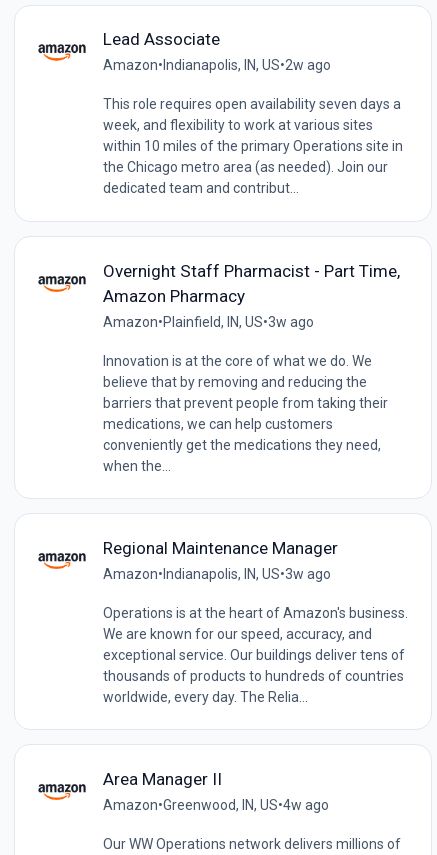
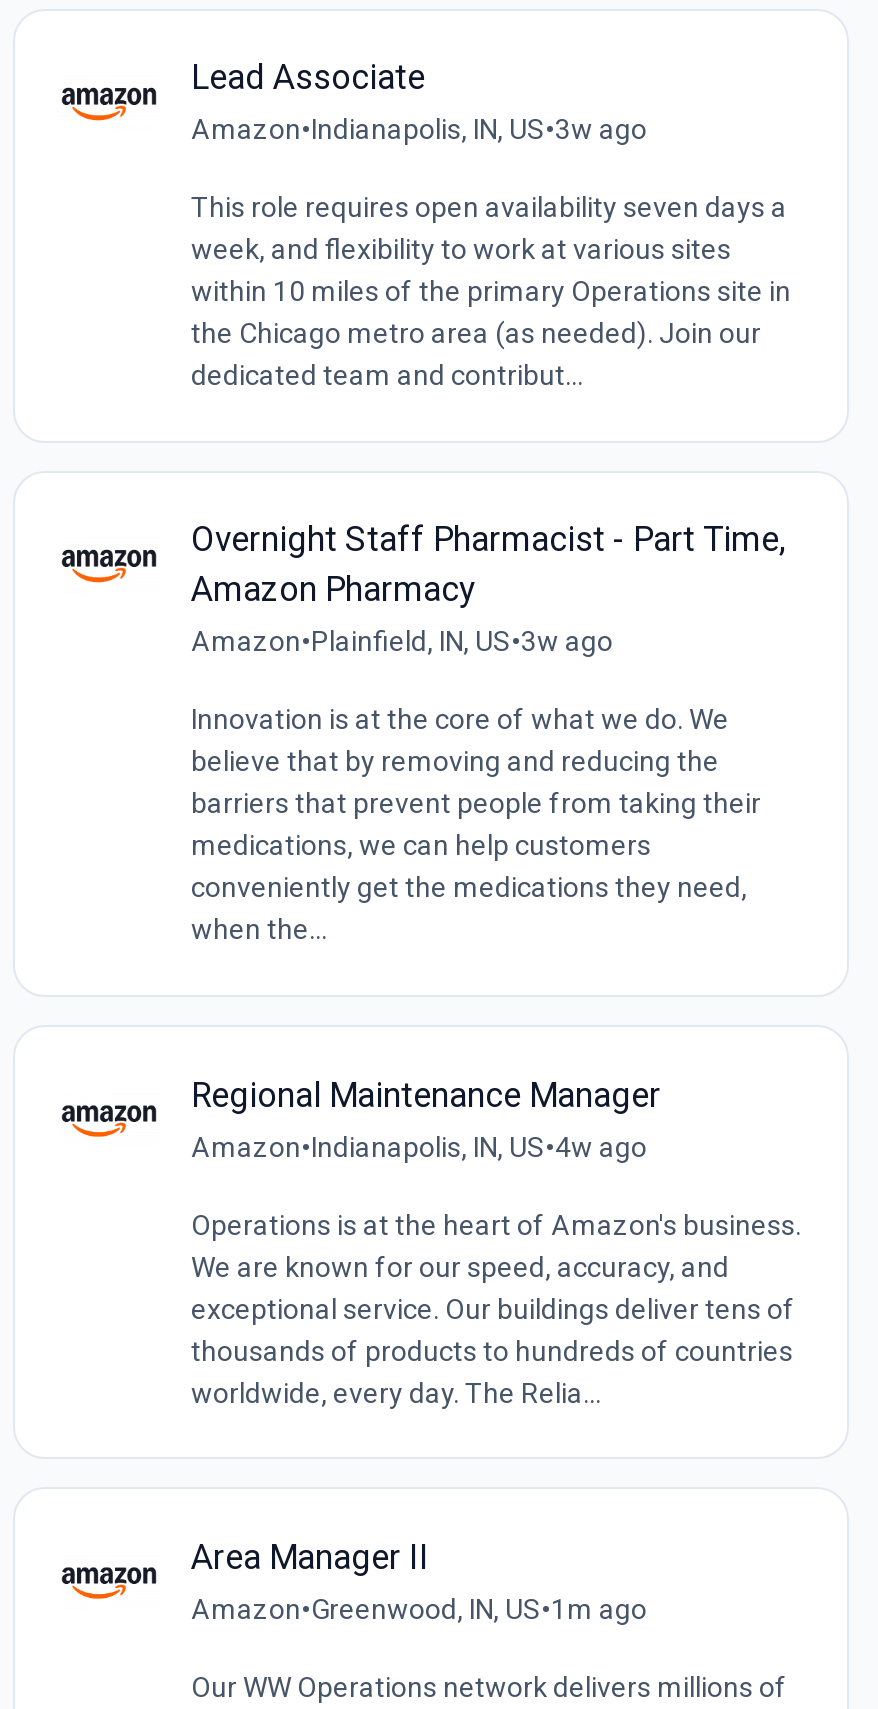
[103,57,331,73] Amazon•Indianapolis, IN, US•2w ago -> none
none -> [191,1131,647,1163] Amazon•Indianapolis, IN, US•4w ago
moved [103,566,331,582] -> [191,114,647,146]: Amazon•Indianapolis, IN, US•3w ago
[103,797,329,813] Amazon•Greenwood, IN, US•4w ago -> [191,1593,647,1625] Amazon•Greenwood, IN, US•1m ago

